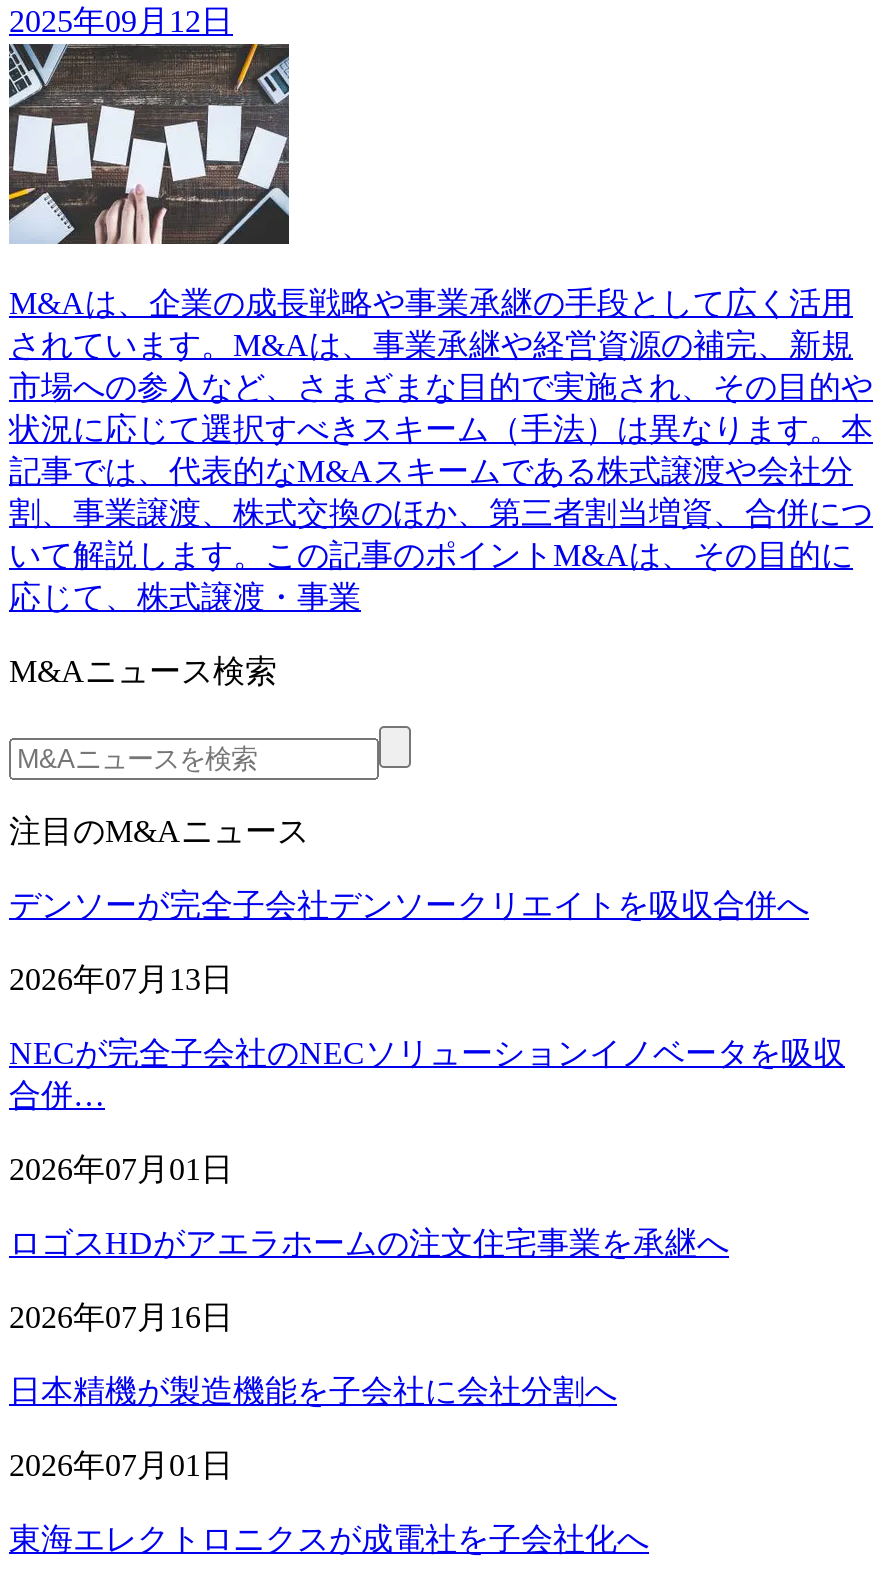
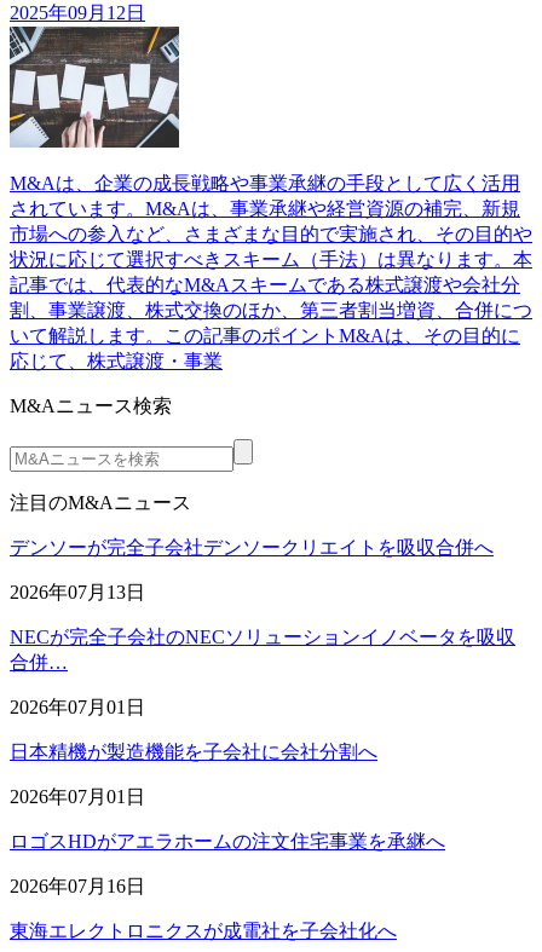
moved [9,1226,729,1334] -> [10,831,445,896]: ロゴスHDがアエラホームの注文住宅事業を承継へ | 2026年07月16日
moved [9,1374,617,1482] -> [10,742,377,807]: 日本精機が製造機能を子会社に会社分割へ | 2026年07月01日

